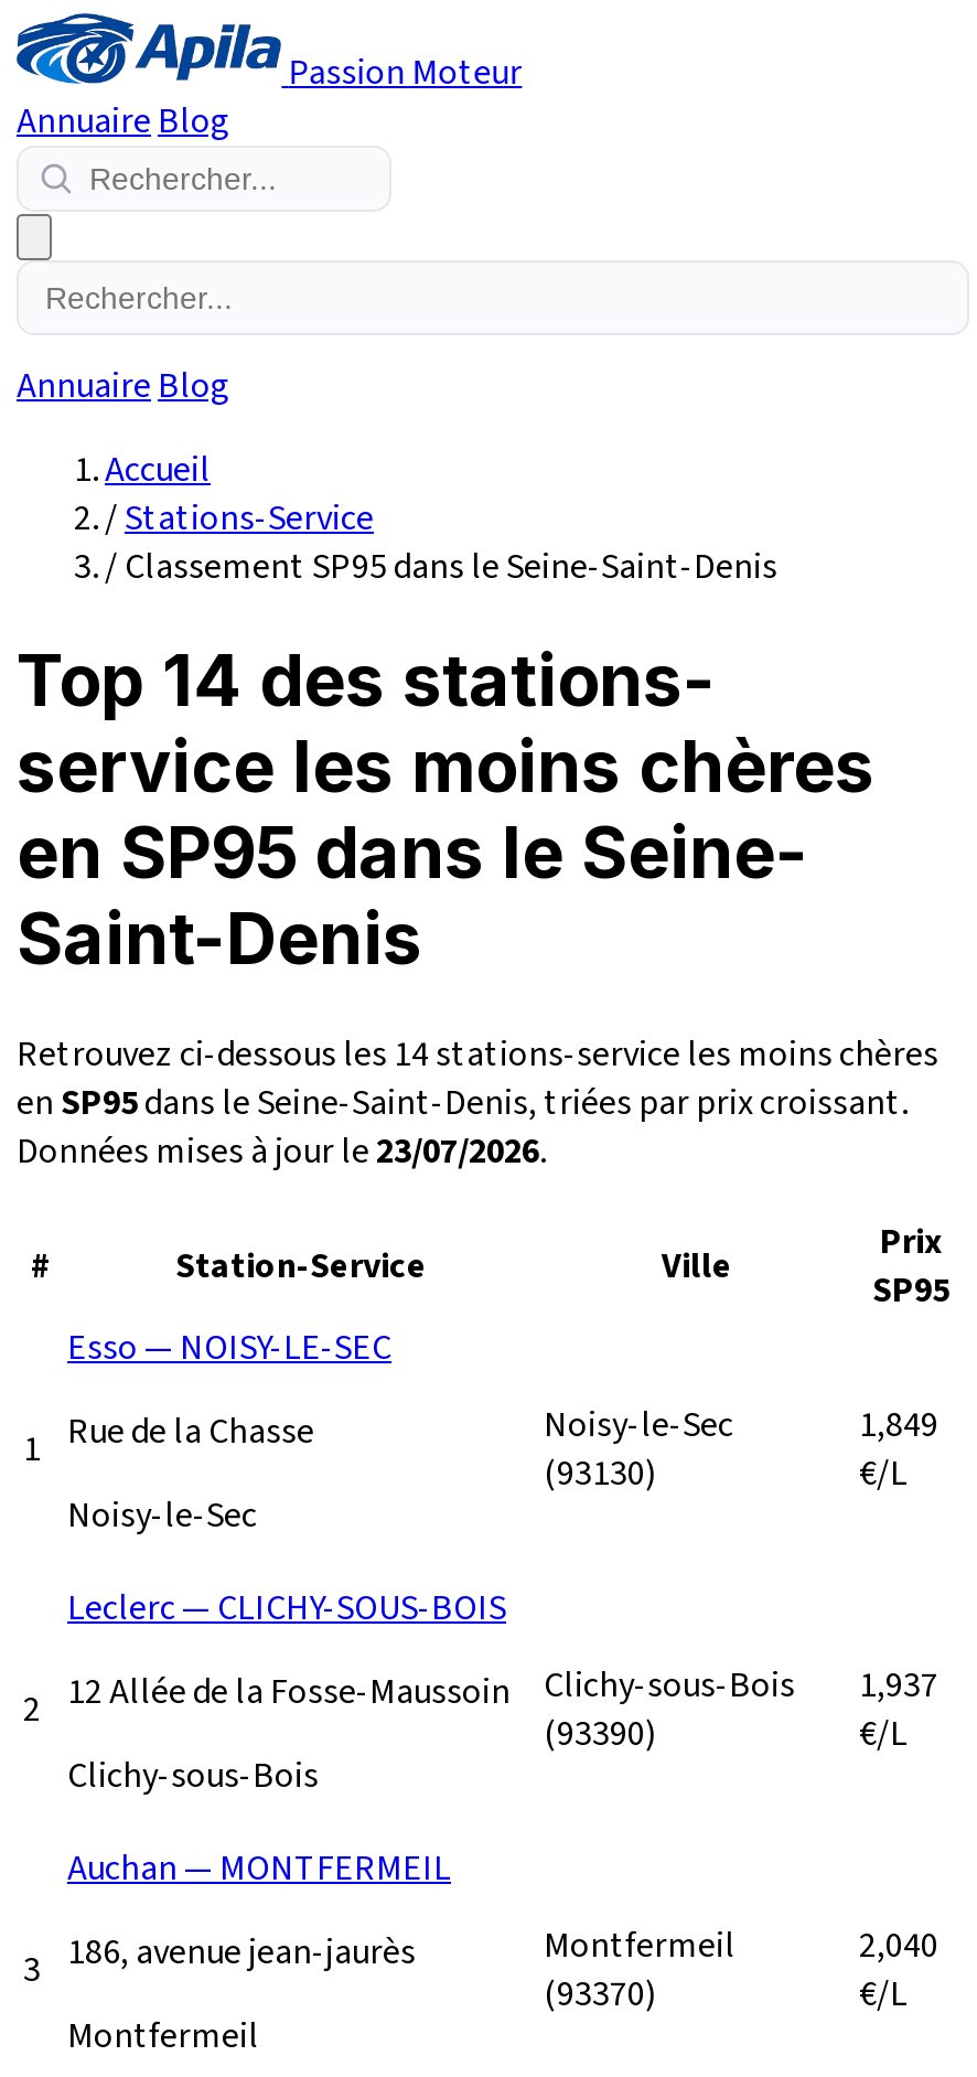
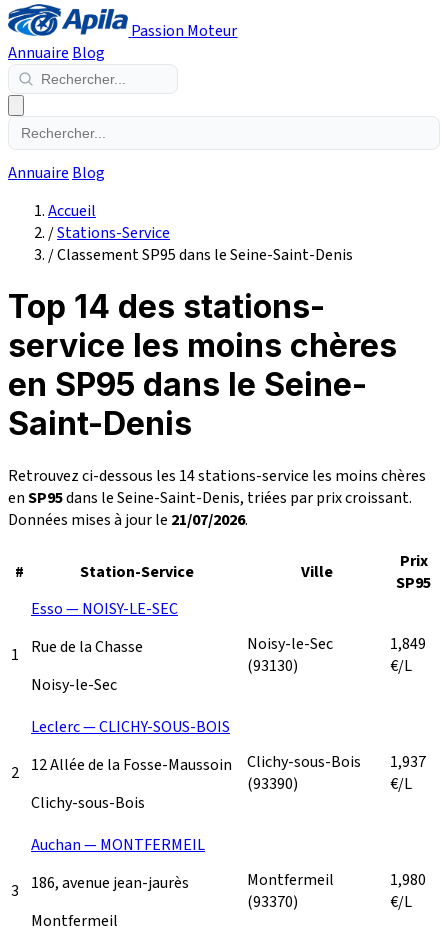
[17,1127,546,1176] Données mises à jour le 23/07/2026. -> [8,509,248,531] Données mises à jour le 21/07/2026.
[859,1921,938,1970] 2,040 -> [390,869,426,891] 1,980

